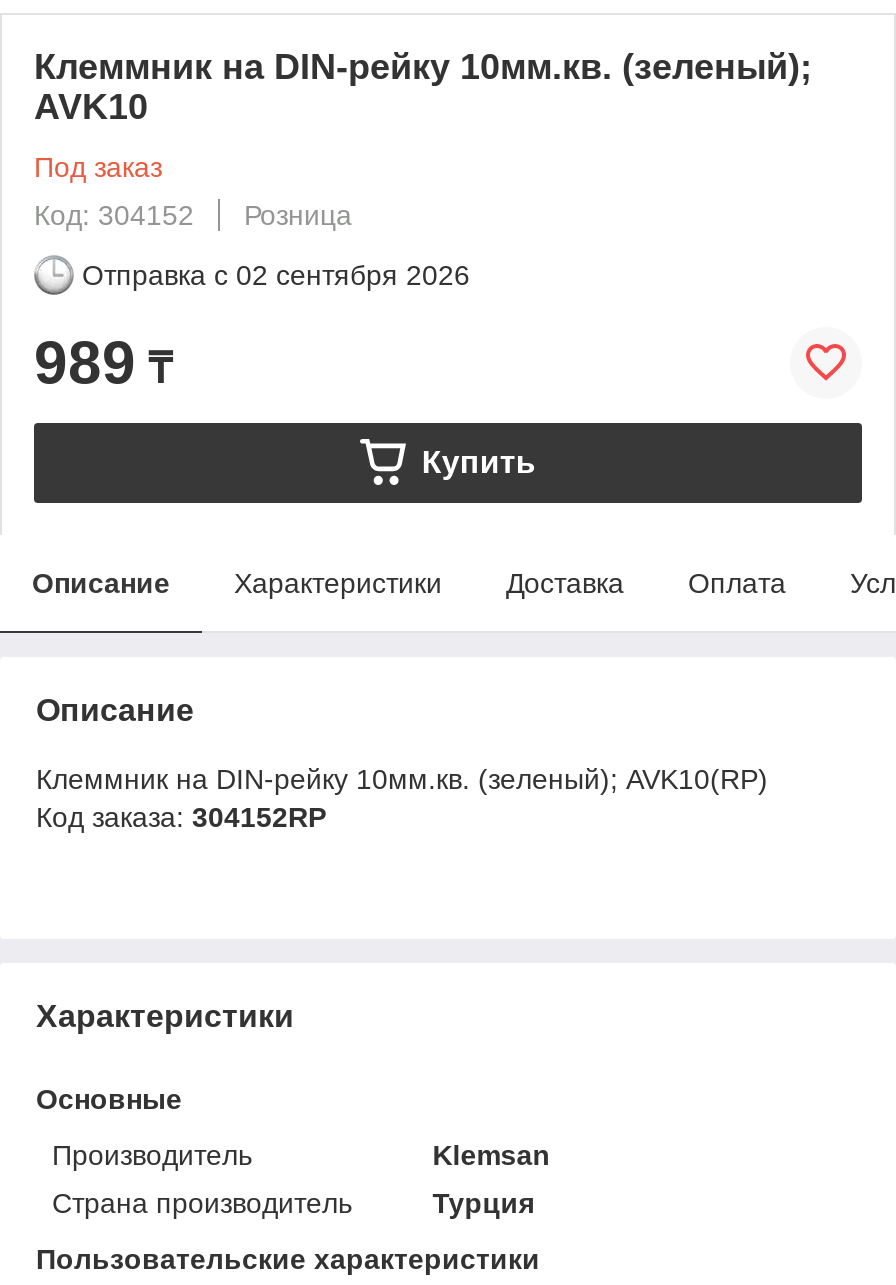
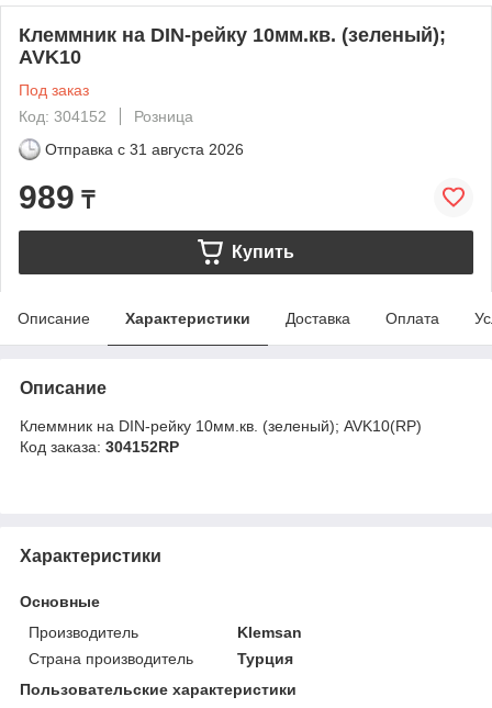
[82,259,470,291] Отправка с 02 сентября 2026 -> [45,140,244,158] Отправка с 31 августа 2026

